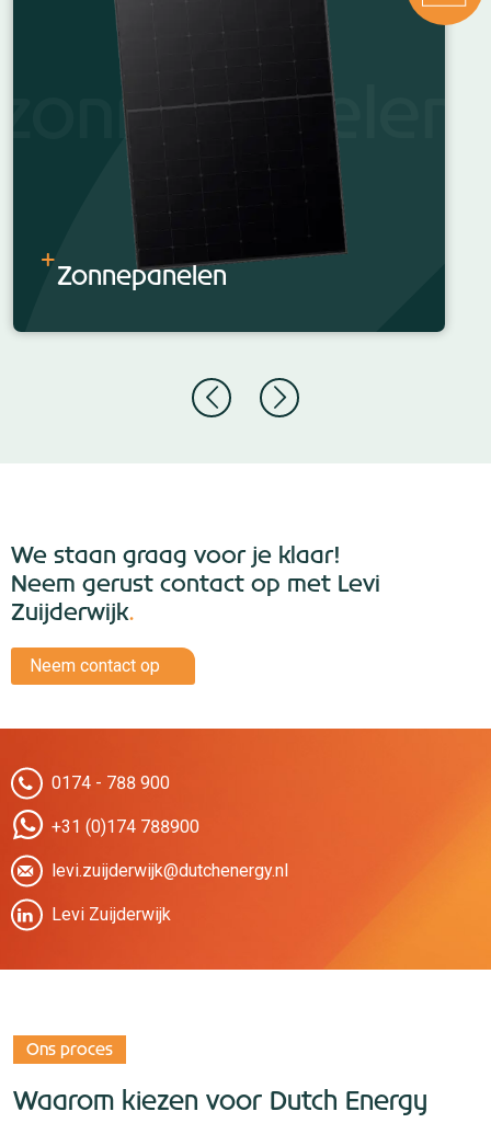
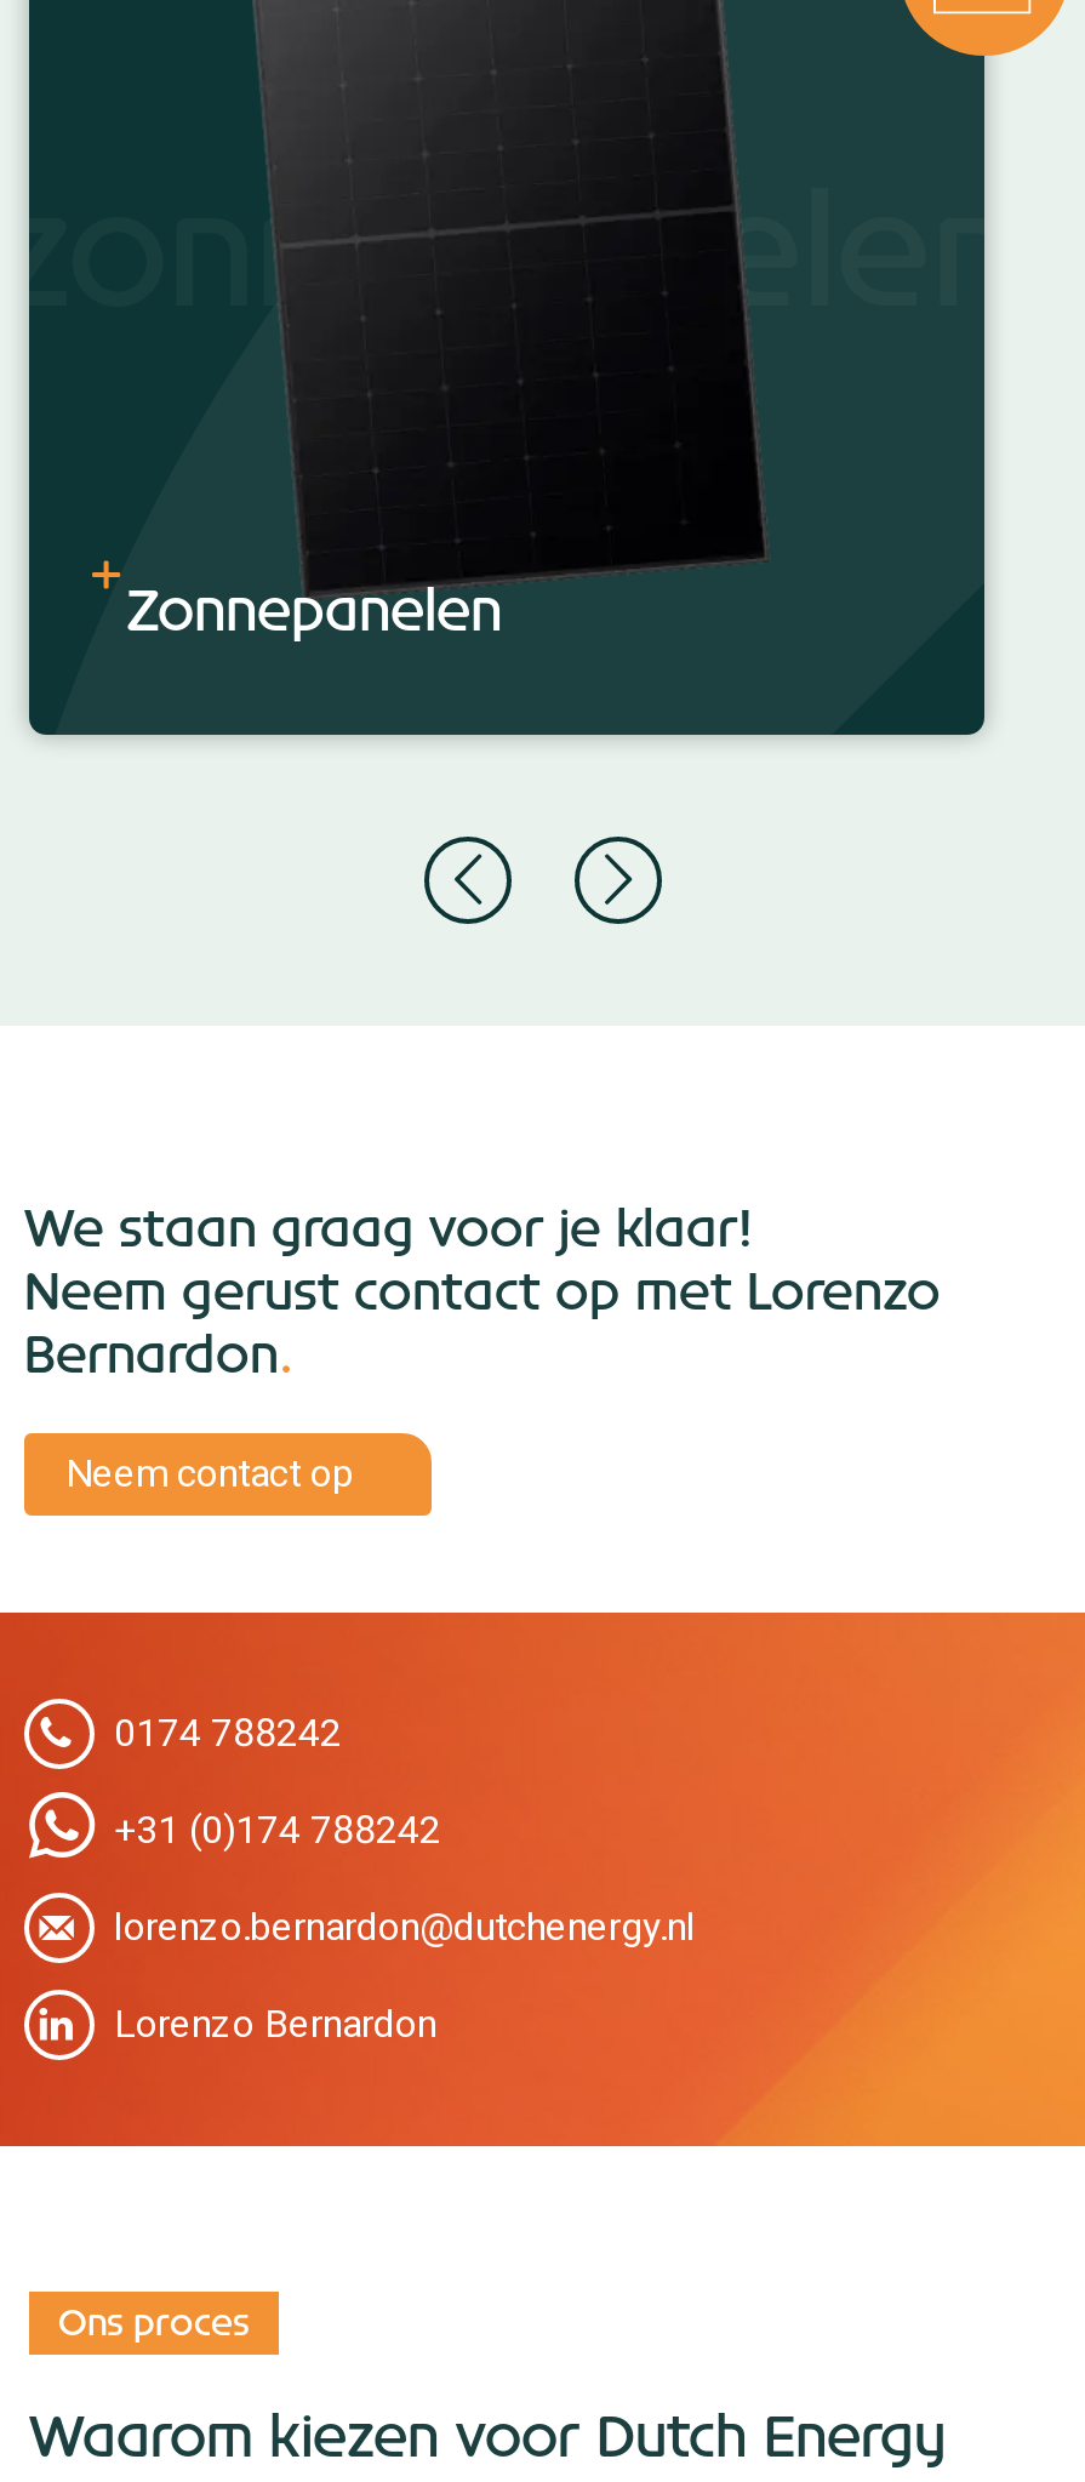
[11,569,380,626] Neem gerust contact op met Levi | Zuijderwijk. -> [24,1259,941,1385] Neem gerust contact op met Lorenzo | Bernardon.
[52,772,170,793] 0174 - 788 900 -> [114,1710,342,1756] 0174 788242
[52,816,199,837] +31 (0)174 788900 -> [114,1807,441,1853] +31 (0)174 788242
[52,860,288,881] levi.zuijderwijk@dutchenergy.nl -> [114,1904,696,1950] lorenzo.bernardon@dutchenergy.nl
[52,904,171,925] Levi Zuijderwijk -> [114,2001,436,2047] Lorenzo Bernardon

